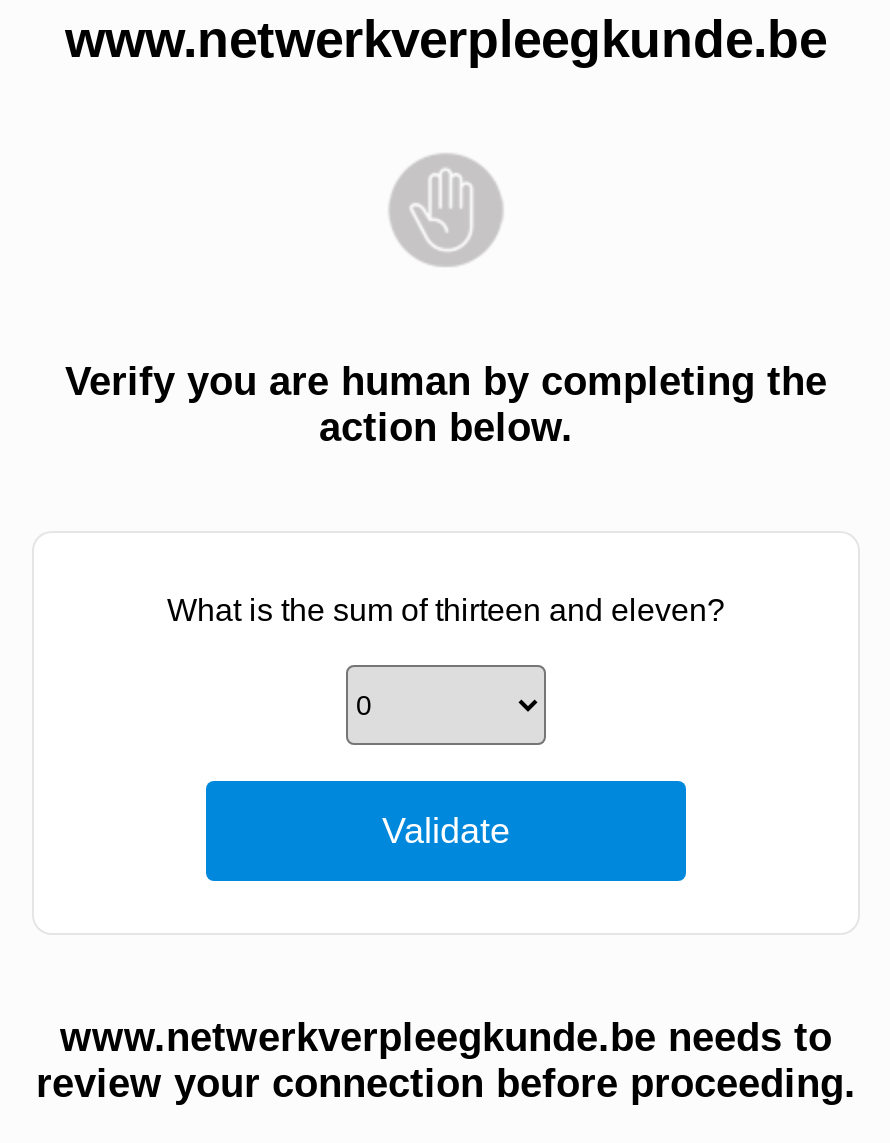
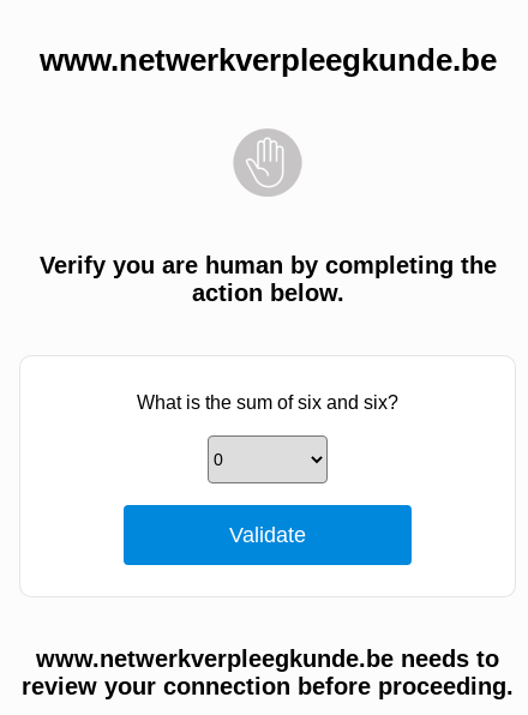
[167,593,725,627] What is the sum of thirteen and eleven? -> [137,392,398,413] What is the sum of six and six?

